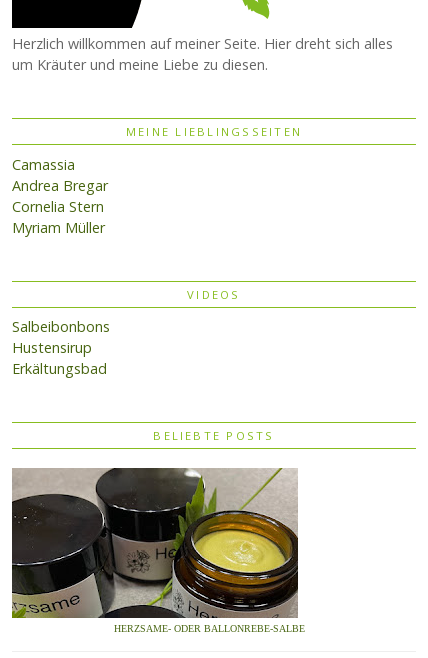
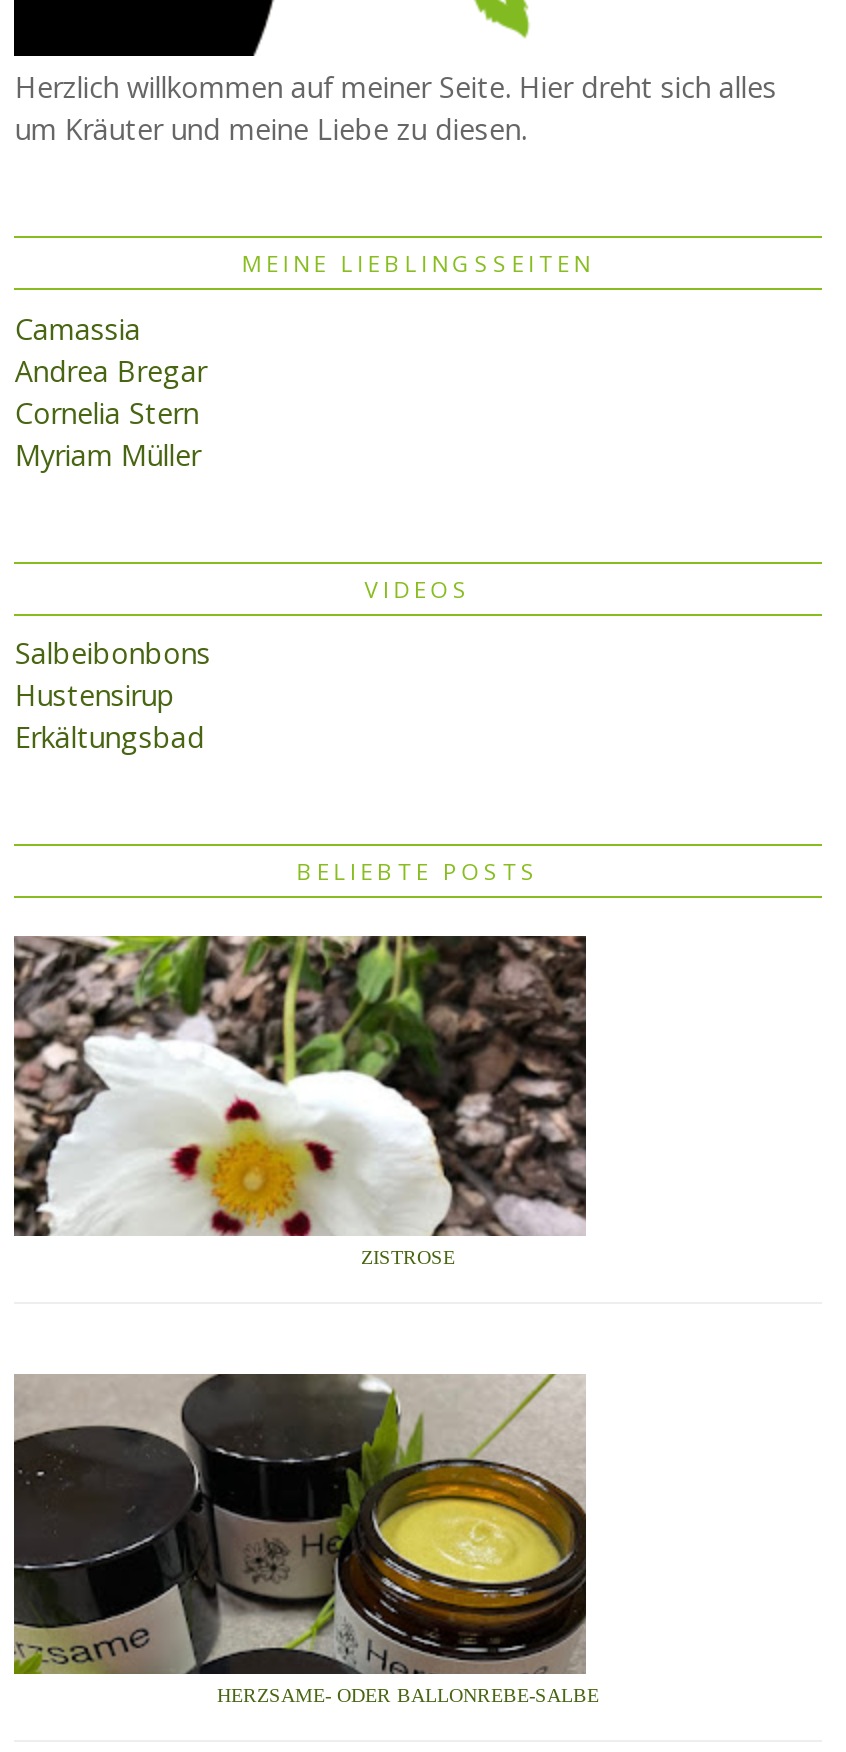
none -> [14,934,588,1268] [image] | ZISTROSE

